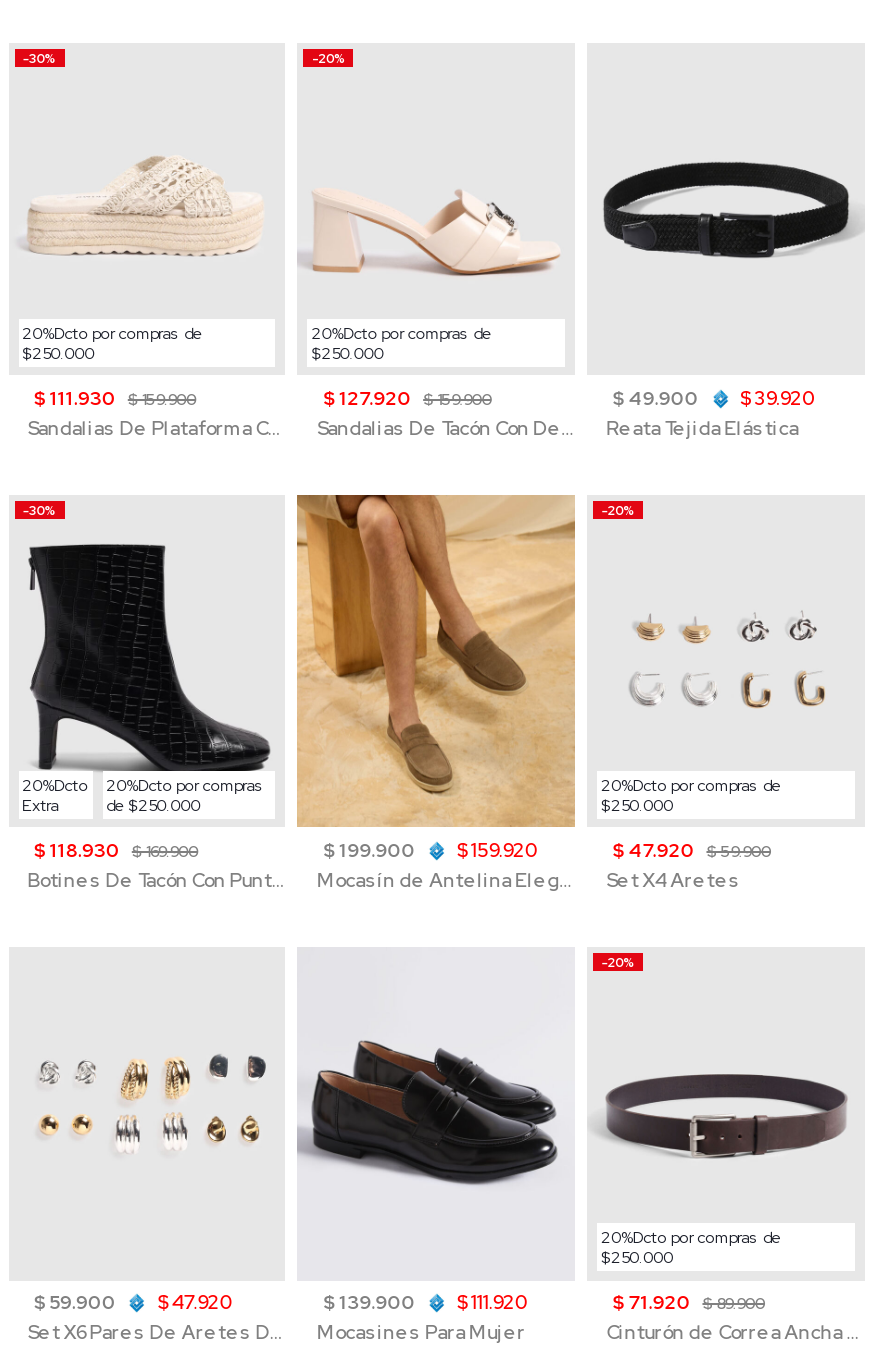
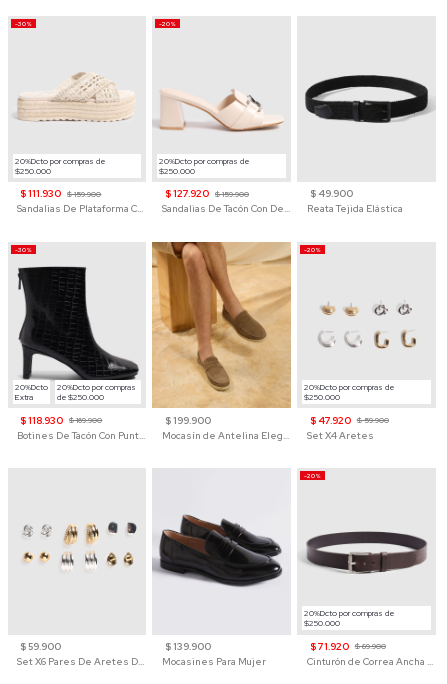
[740,385,814,411] $ 39.920 -> none
[457,837,537,863] $ 159.920 -> none
[157,1290,231,1316] $ 47.920 -> none
[457,1290,527,1316] $ 111.920 -> none

